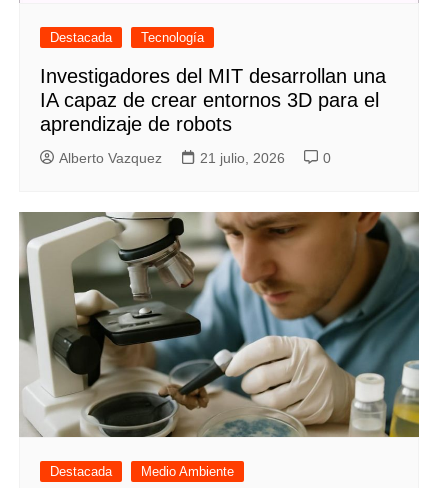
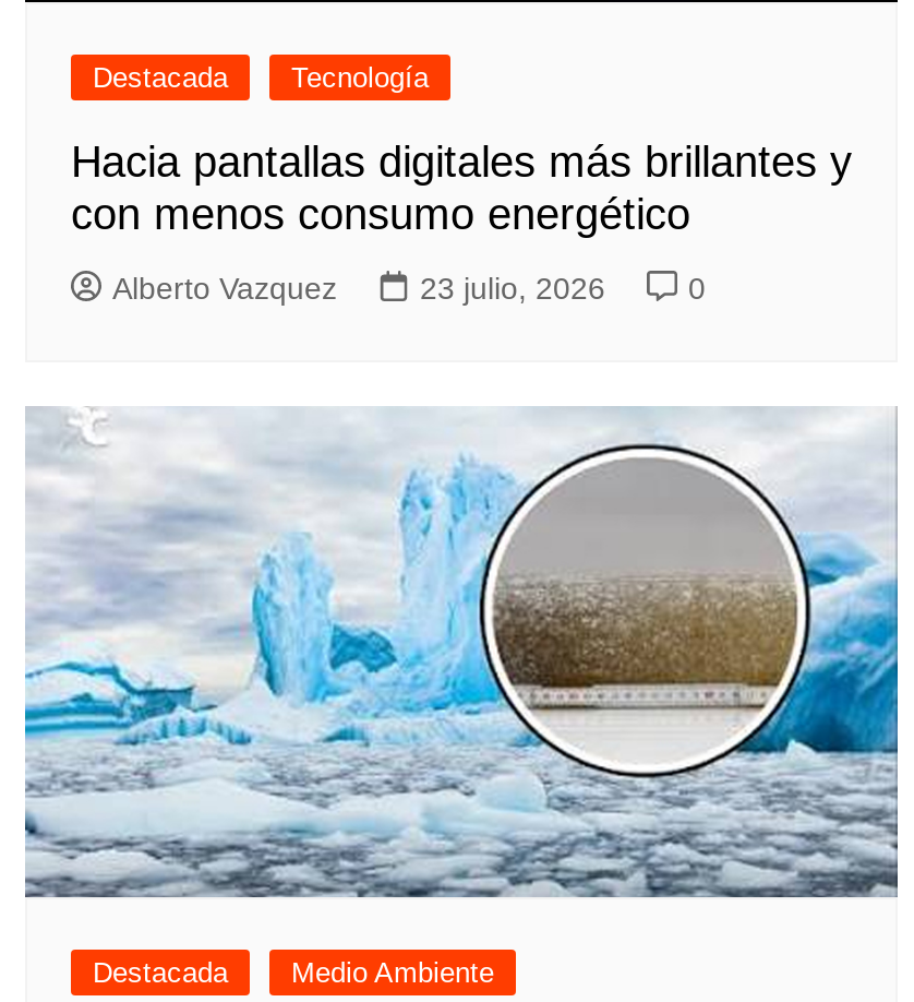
[40,65,386,135] Investigadores del MIT desarrollan una | IA capaz de crear entornos 3D para el | aprendizaje de robots -> [71,138,852,239] Hacia pantallas digitales más brillantes y | con menos consumo energético
[200,150,285,166] 21 julio, 2026 -> [420,272,605,306] 23 julio, 2026
[18,211,420,438] [image] -> [23,407,900,898] [image]

